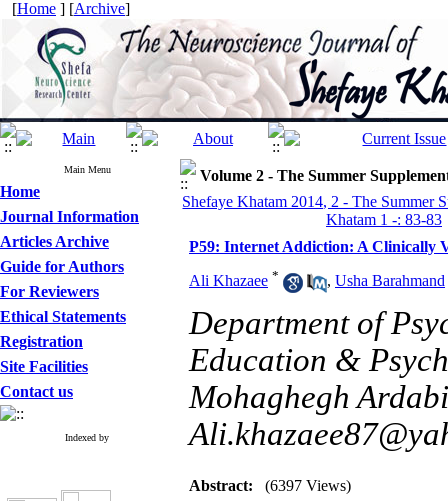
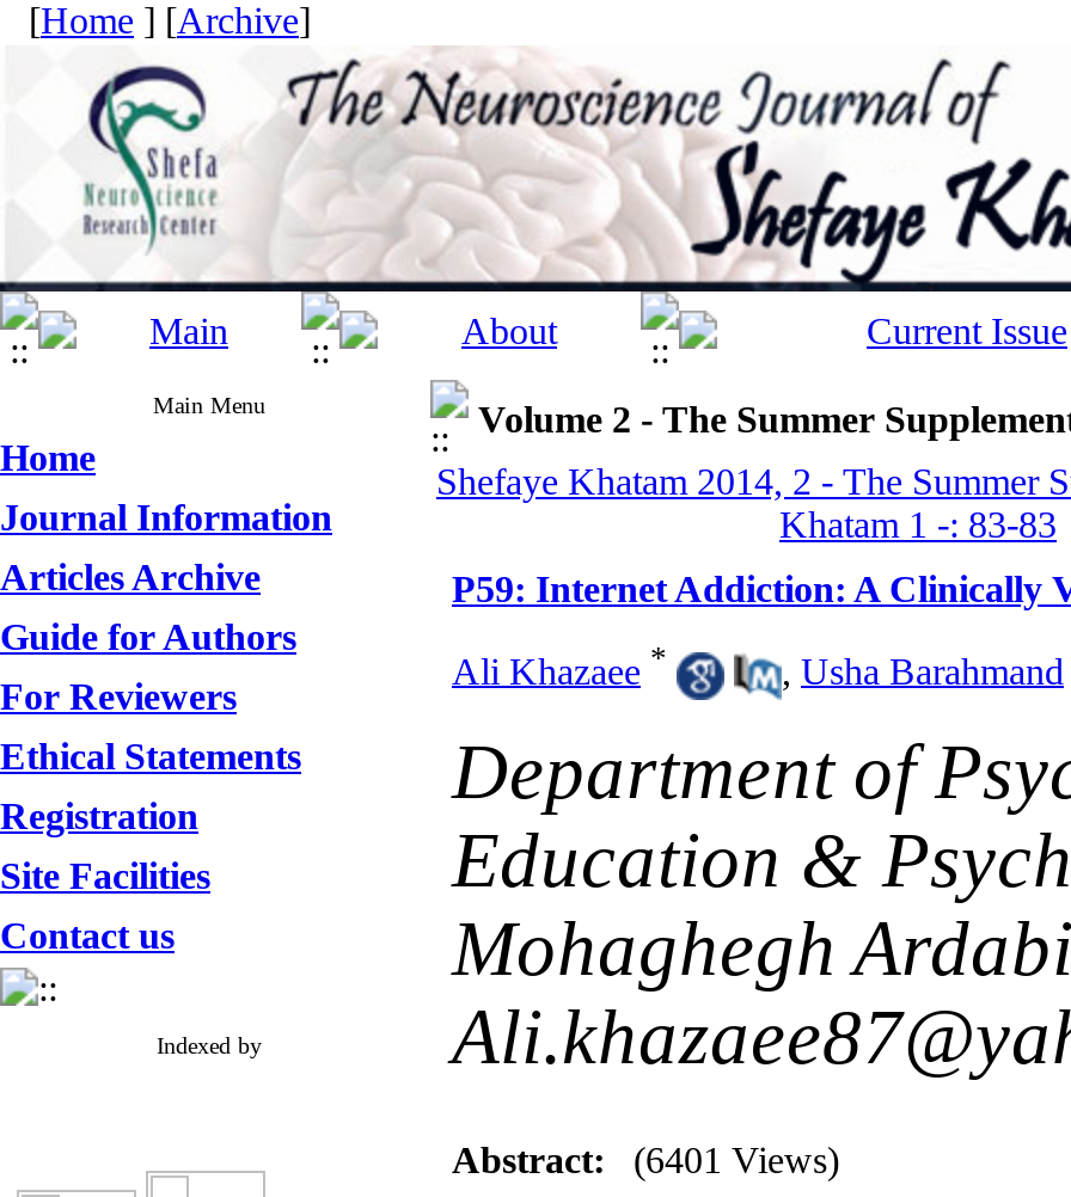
[189,477,351,494] Abstract: (6397 Views) -> [452,1140,839,1180] Abstract: (6401 Views)

